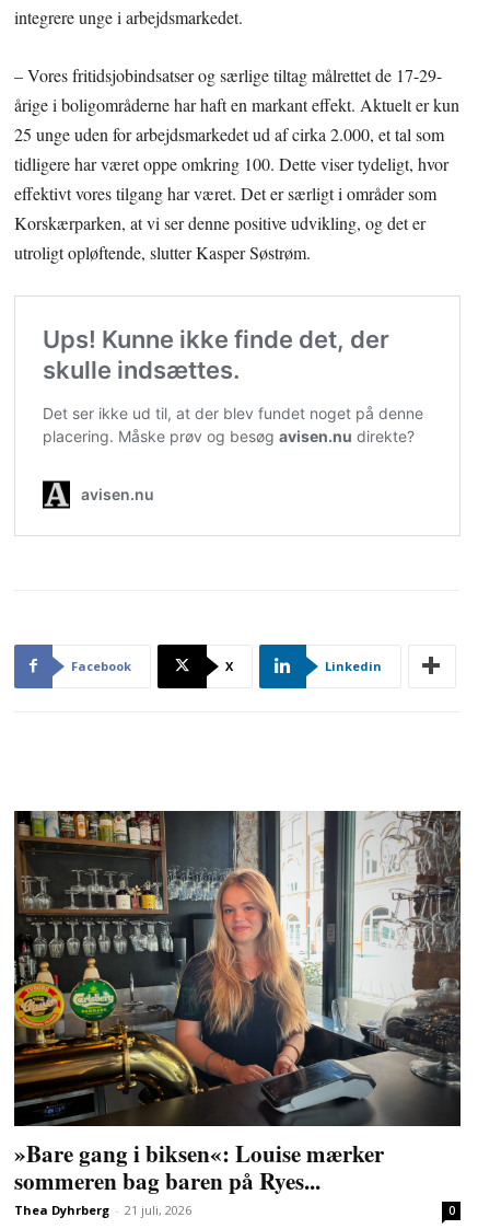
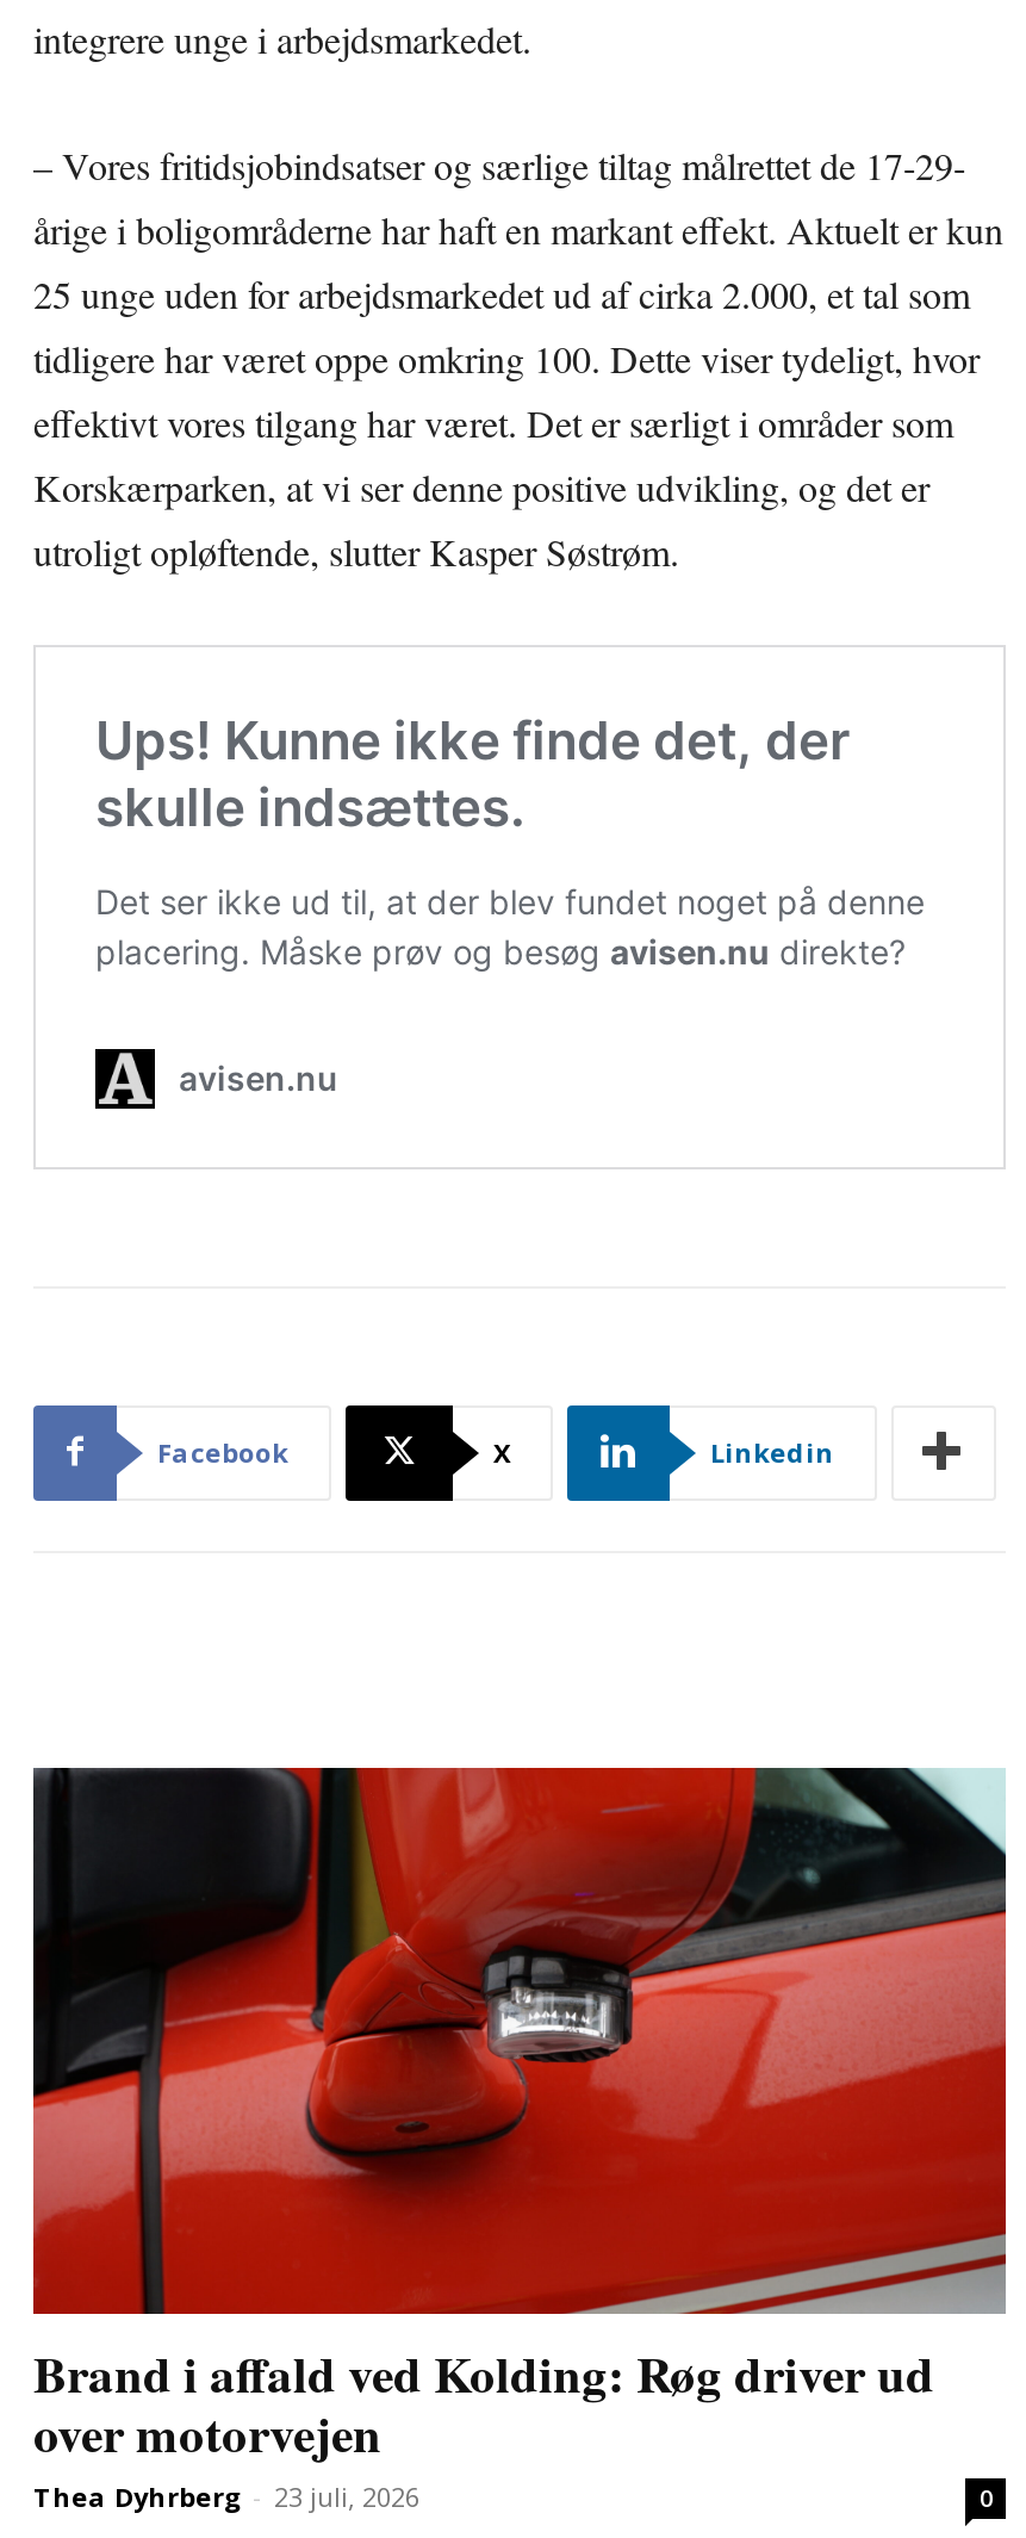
[13,810,462,1218] [image] | »Bare gang i biksen«: Louise mærker | sommeren bag baren på Ryes... | Thea Dyhrberg - 21 juli, 2026 -> [31,1764,1008,2514] [image] | Brand i affald ved Kolding: Røg driver ud | over motorvejen | Thea Dyhrberg - 23 juli, 2026

